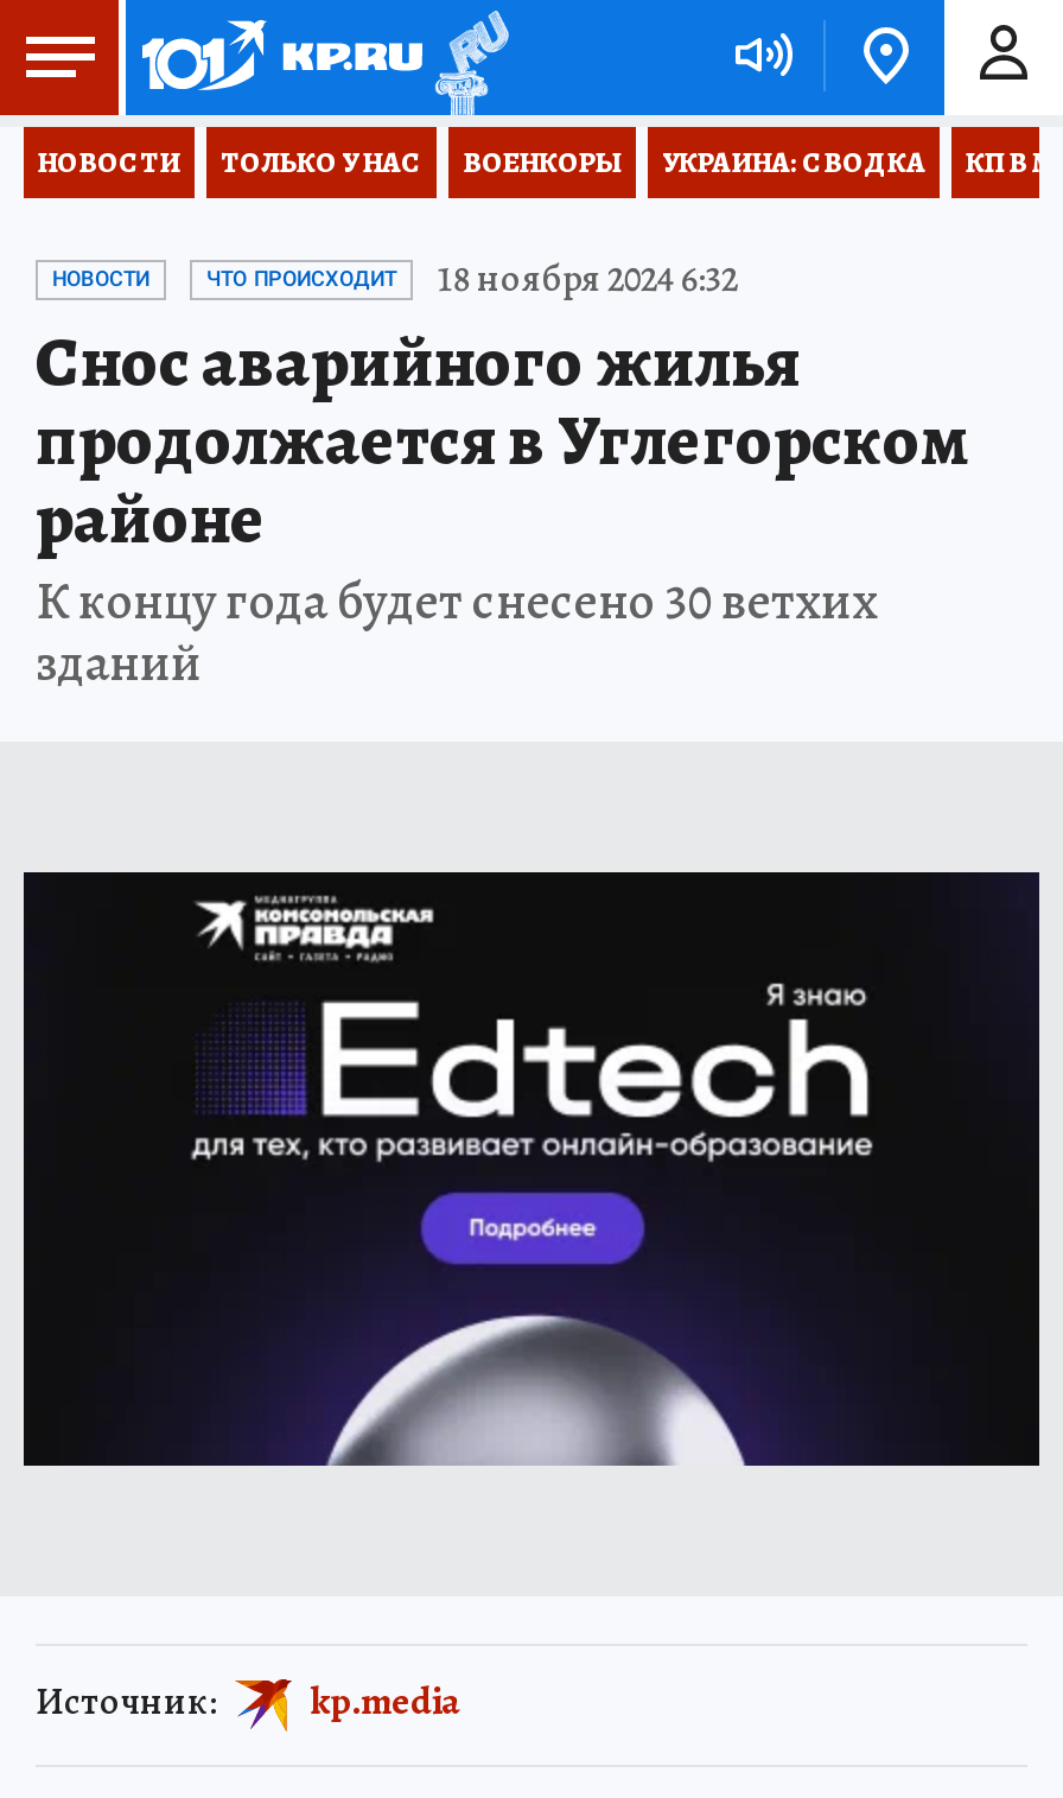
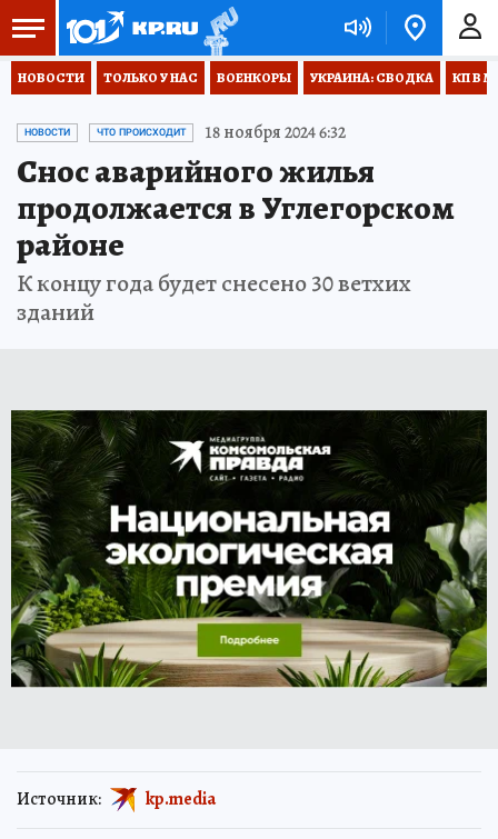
[21,872,1042,1468] [image] -> [10,410,488,688] [image]

